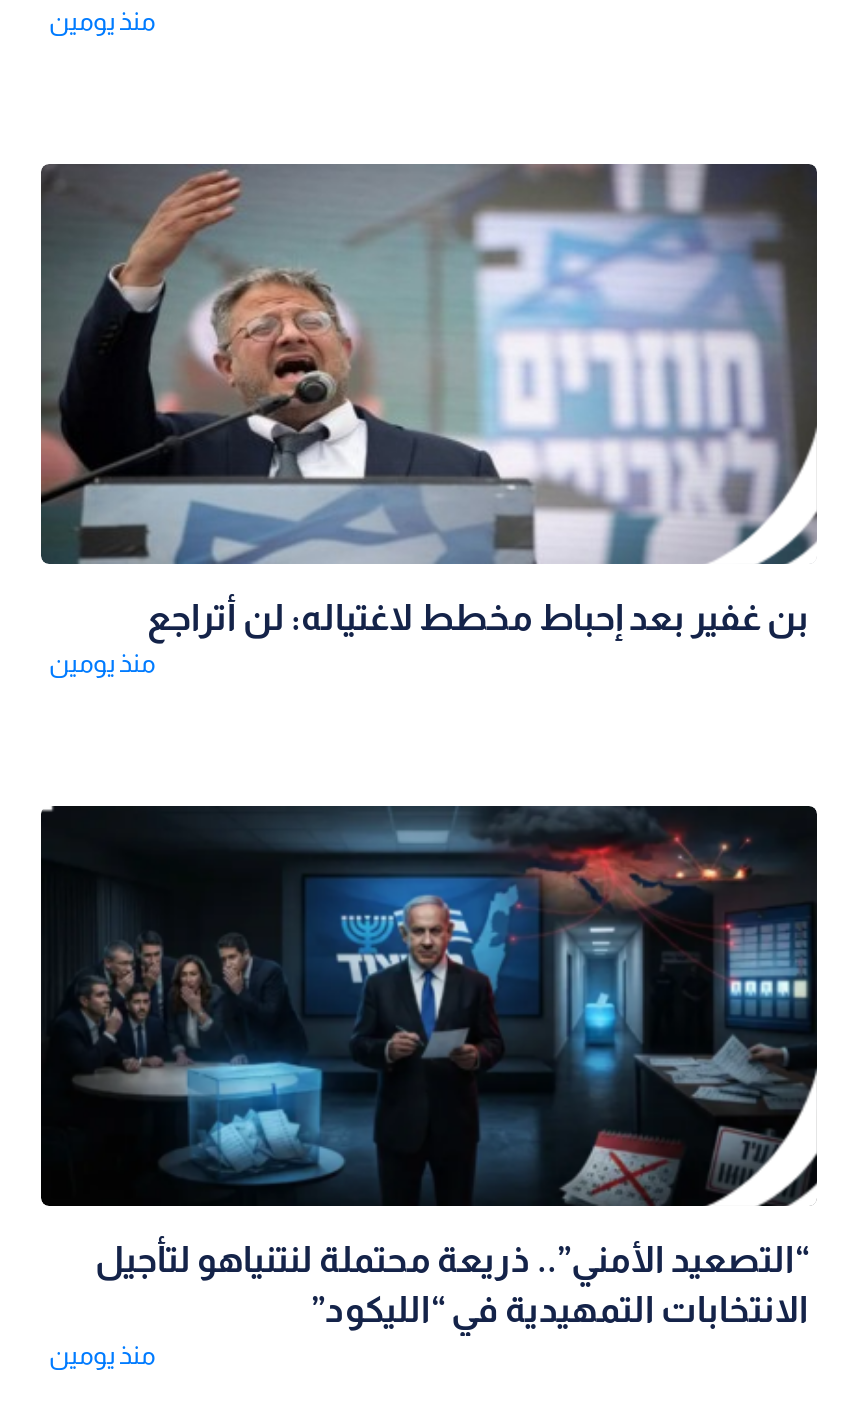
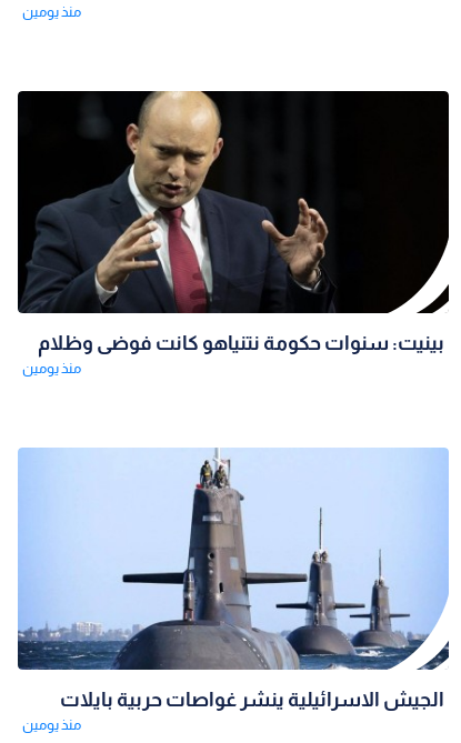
[39,162,817,638] [image] | بن غفير بعد إحباط مخطط لاغتياله: لن أتراجع -> [17,90,449,355] [image] | بينيت: سنوات حكومة نتنياهو كانت فوضى وظلام
[39,804,819,1330] [image] | “التصعيد الأمني”.. ذريعة محتملة لنتنياهو لتأجيل | الانتخابات التمهيدية في “الليكود” -> [17,448,449,711] [image] | الجيش الاسرائيلية ينشر غواصات حربية بايلات

